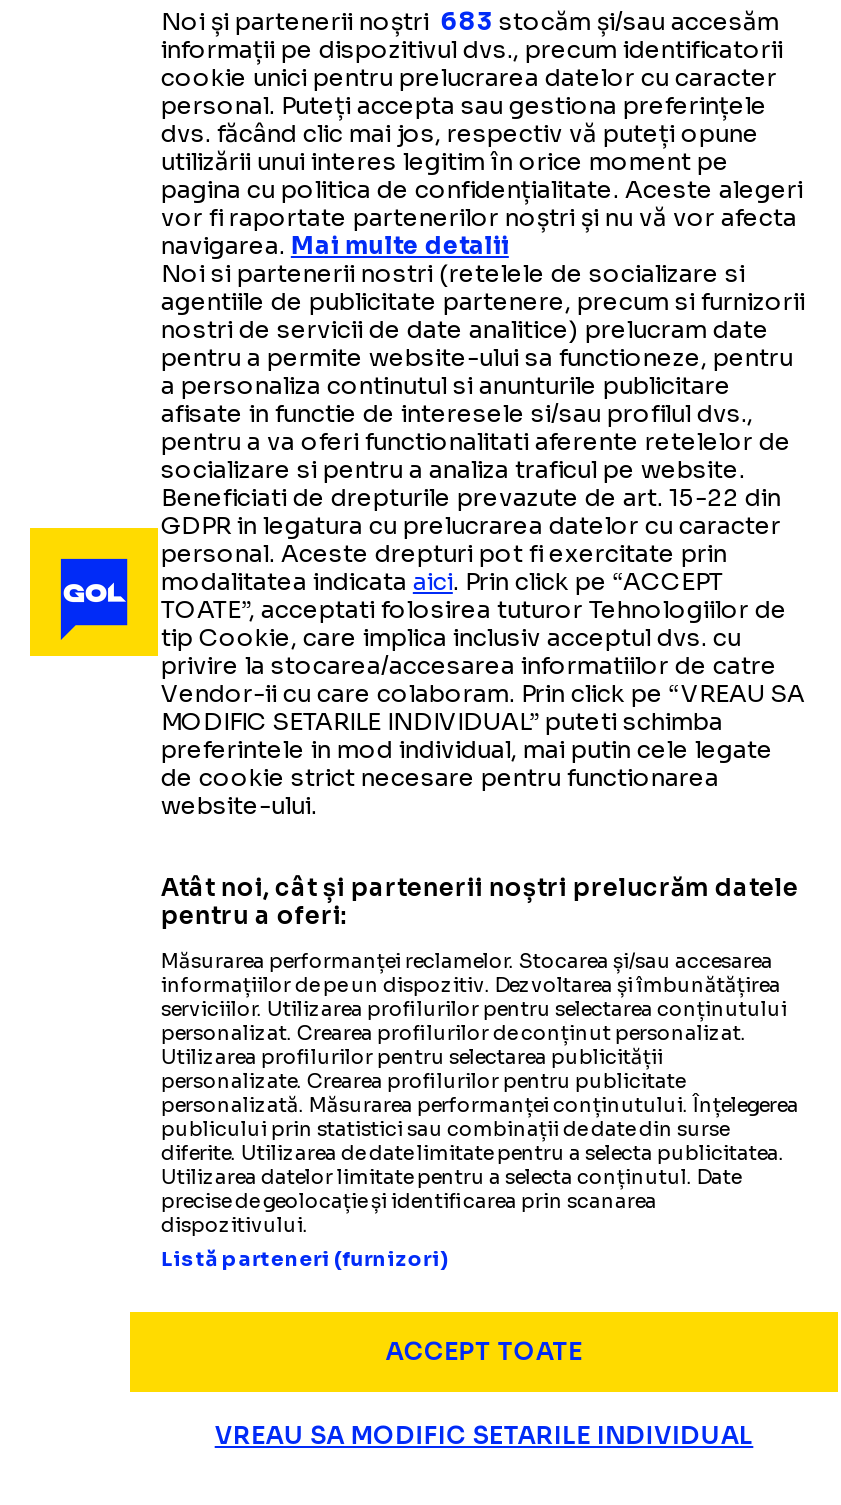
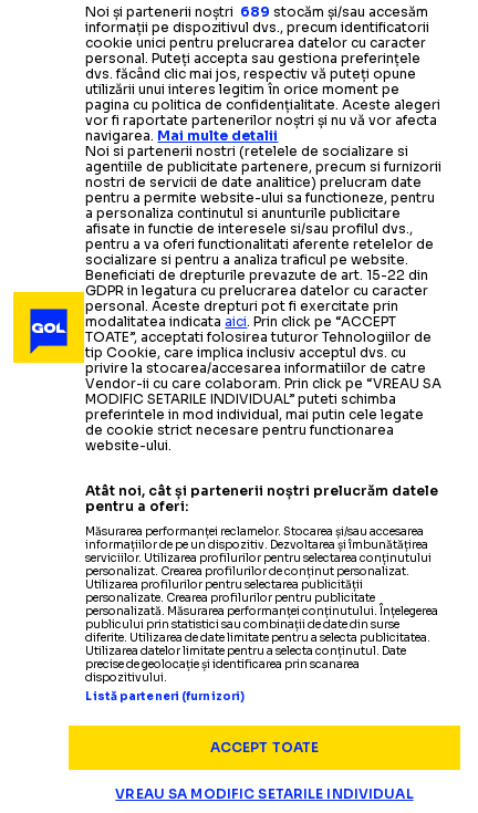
[161,6,779,36] Noi și partenerii noștri 683 stocăm și/sau accesăm -> [86,3,429,20] Noi și partenerii noștri 689 stocăm și/sau accesăm

